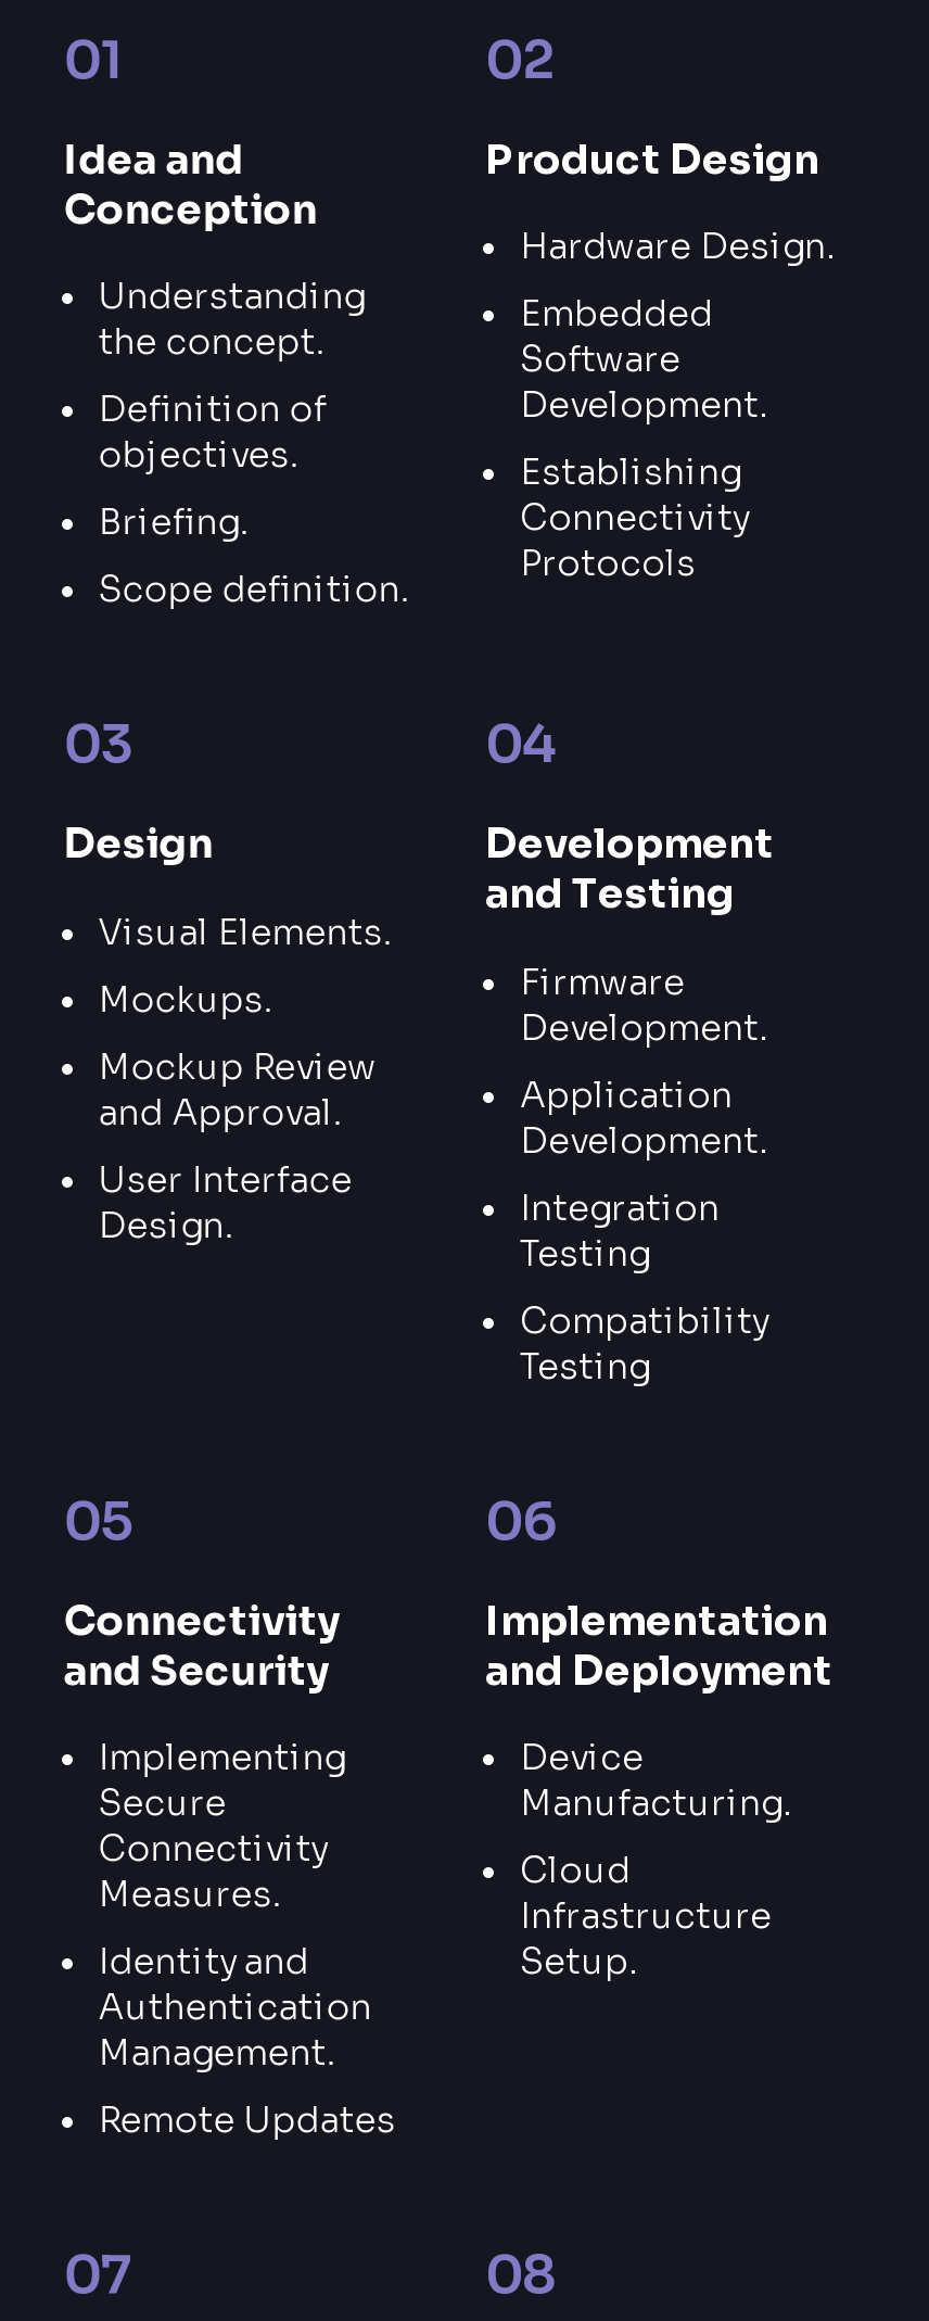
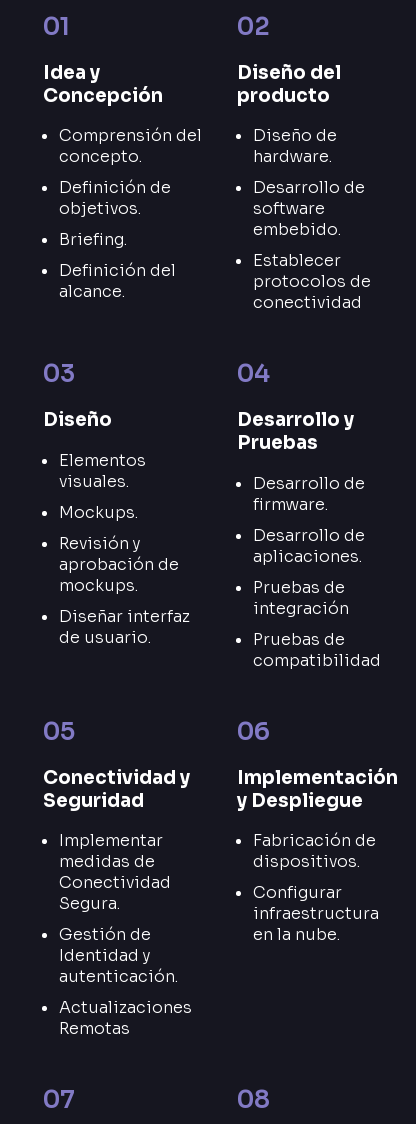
[64,134,318,234] Idea and | Conception -> [43,61,163,107] Idea y | Concepción
[485,134,819,184] Product Design -> [237,61,341,107] Diseño del | producto
[520,225,832,270] Hardware Design. -> [253,125,337,167] Diseño de | hardware.
[98,274,365,366] Understanding | the concept. -> [59,125,202,167] Comprensión del | concepto.
[520,292,765,429] Embedded | Software | Development. -> [253,177,365,240] Desarrollo de | software | embebido.
[98,387,326,479] Definition of | objectives. -> [59,177,171,219] Definición de | objetivos.
[520,450,748,587] Establishing | Connectivity | Protocols -> [253,250,371,313] Establecer | protocolos de | conectividad
[98,568,407,613] Scope definition. -> [59,260,176,302] Definición del | alcance.
[64,819,213,869] Design -> [43,408,112,431] Diseño
[485,819,774,919] Development | and Testing -> [237,408,354,454] Desarrollo y | Pruebas
[98,910,389,955] Visual Elements. -> [59,450,146,492] Elementos | visuales.
[520,959,765,1051] Firmware | Development. -> [253,473,365,515] Desarrollo de | firmware.
[98,1044,376,1135] Mockup Review | and Approval. -> [59,533,179,596] Revisión y | aprobación de | mockups.
[520,1072,765,1164] Application | Development. -> [253,525,365,567] Desarrollo de | aplicaciones.
[98,1157,352,1248] User Interface | Design. -> [59,606,190,648] Diseñar interfaz | de usuario.
[520,1185,720,1276] Integration | Testing -> [253,577,349,619] Pruebas de | integración
[520,1298,767,1389] Compatibility | Testing -> [253,629,381,671] Pruebas de | compatibilidad
[64,1595,339,1695] Connectivity | and Security -> [43,766,190,812] Conectividad y | Seguridad
[485,1595,832,1695] Implementation | and Deployment -> [237,766,398,812] Implementación | y Despliegue
[98,1735,346,1918] Implementing | Secure | Connectivity | Measures. -> [59,830,171,914] Implementar | medidas de | Conectividad | Segura.
[520,1735,789,1827] Device | Manufacturing. -> [253,830,376,872] Fabricación de | dispositivos.
[520,1848,772,1985] Cloud | Infrastructure | Setup. -> [253,882,379,945] Configurar | infraestructura | en la nube.
[98,1940,372,2076] Identity and | Authentication | Management. -> [59,924,178,987] Gestión de | Identidad y | autenticación.
[98,2098,396,2144] Remote Updates -> [59,997,192,1039] Actualizaciones | Remotas

